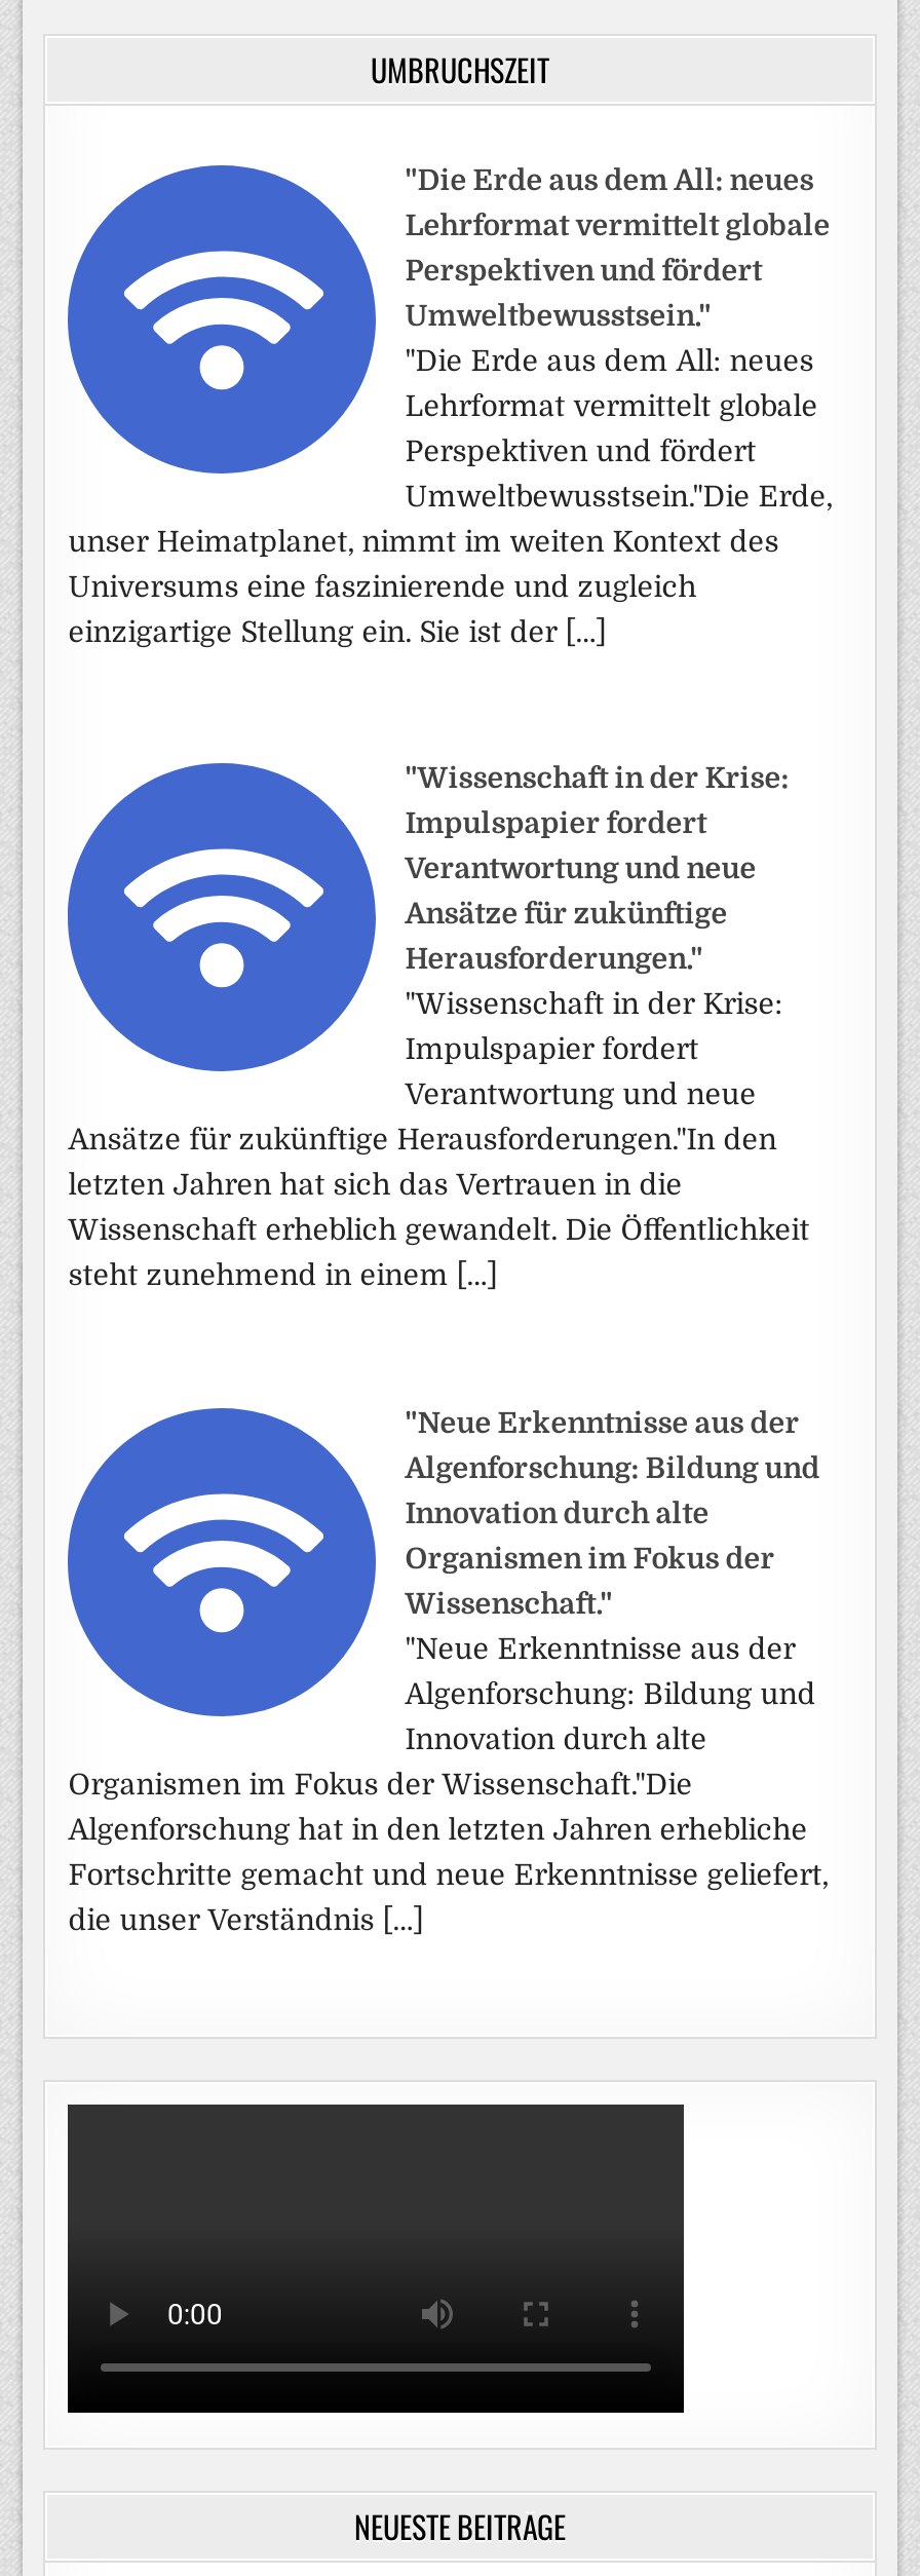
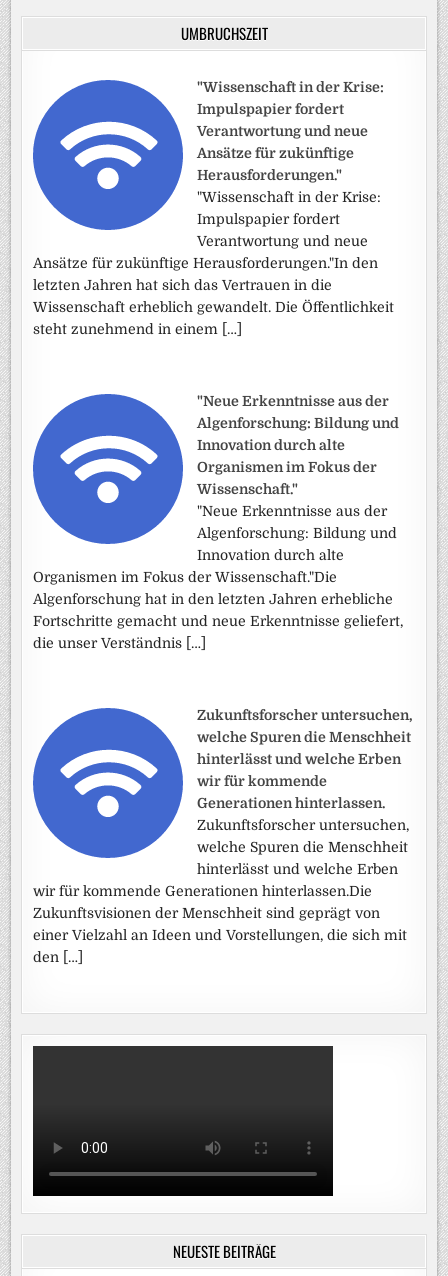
[68,162,832,647] "Die Erde aus dem All: neues | Lehrformat vermittelt globale | Perspektiven und fördert | Umweltbewusstsein." | "Die Erde aus dem All: neues | Lehrformat vermittelt globale | Perspektiven und fördert | Umweltbewusstsein."Die Erde, | unser Heimatplanet, nimmt im weiten Kontext des | Universums eine faszinierende und zugleich | einzigartige Stellung ein. Sie ist der […] -> none
moved [68,762,828,1936] -> [33,79,403,651]: "Wissenschaft in der Krise: | Impulspapier fordert | Verantwortung und neue | ... | Fortschritte gemacht und neue Erkenntnisse geliefert, | die unser Verständnis […]
none -> [33,706,413,964] Zukunftsforscher untersuchen, | welche Spuren die Menschheit | hinterlässt und welche Erben | wir für kommende | Generationen hinterlassen. | Zukunftsforscher untersuchen, | welche Spuren die Menschheit | hinterlässt und welche Erben | wir für kommende Generationen hinterlassen.Die | Zukunftsvisionen der Menschheit sind geprägt von | einer Vielzahl an Ideen und Vorstellungen, die sich mit | den […]

